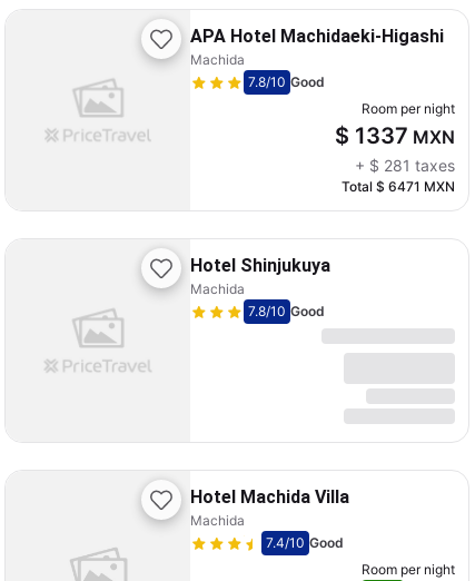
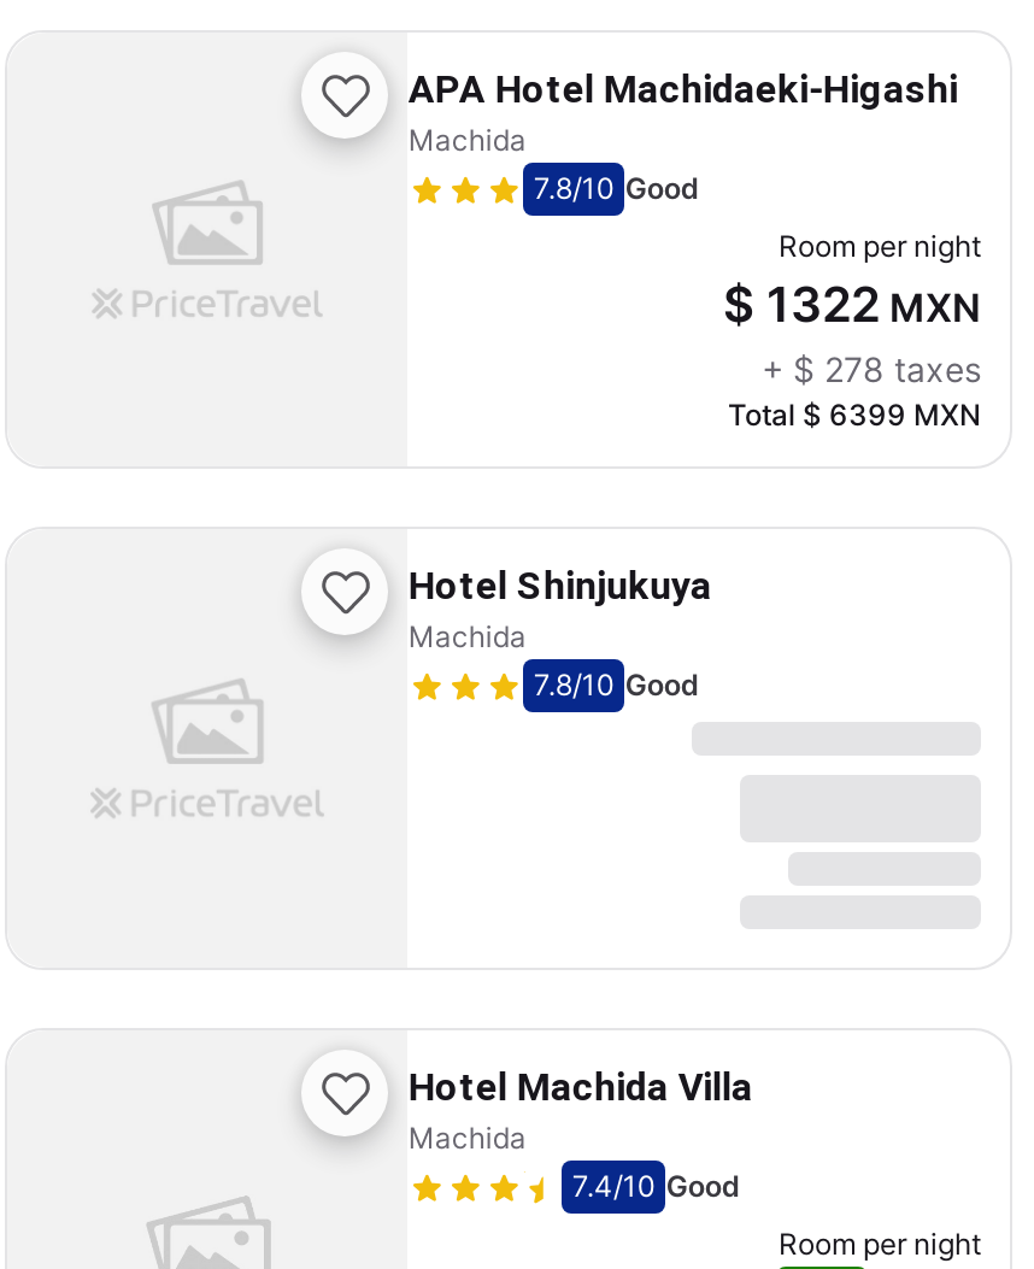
[335,123,455,149] $ 1337 MXN -> [723,276,981,334] $ 1322 MXN
[355,156,455,175] + $ 281 taxes -> [762,349,981,390] + $ 278 taxes
[342,178,455,195] Total $ 6471 MXN -> [728,397,981,433] Total $ 6399 MXN

